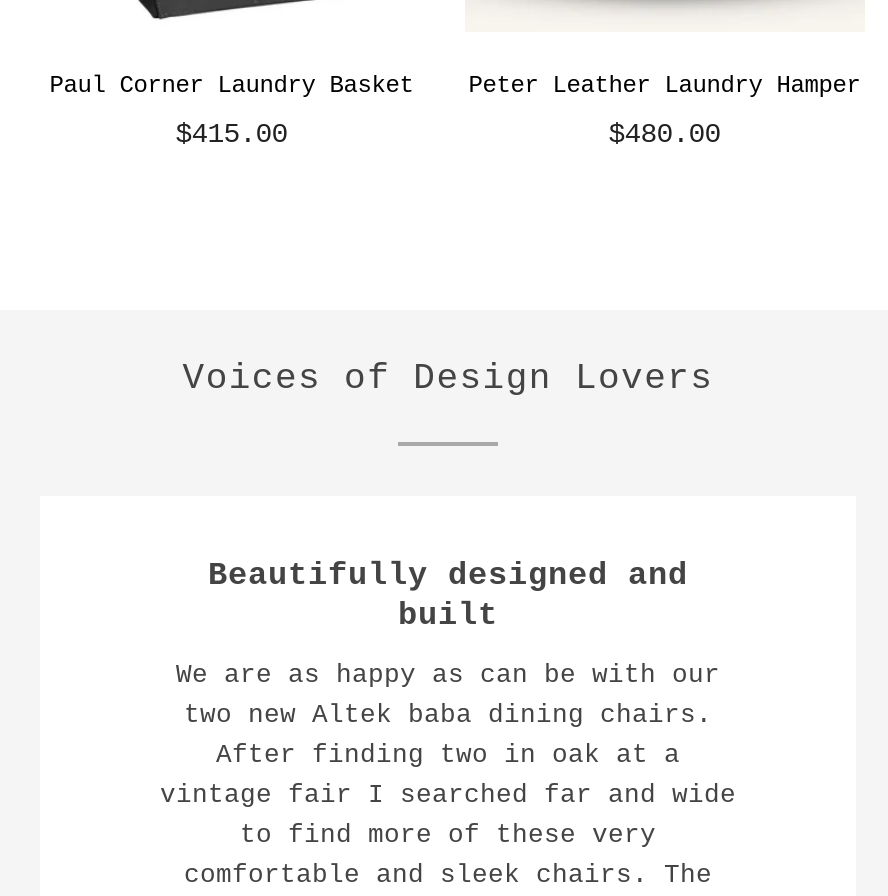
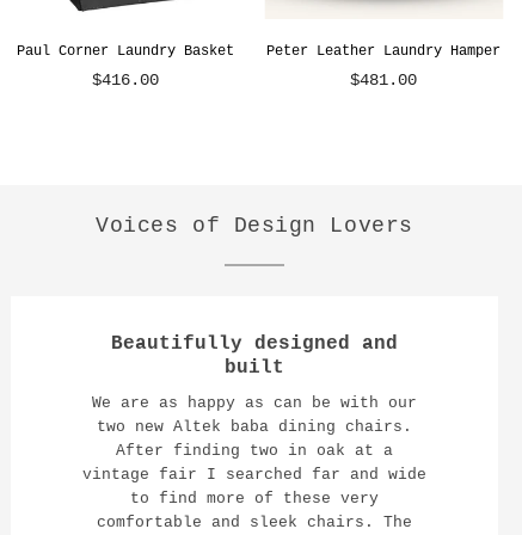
[176,117,288,149] $415.00 -> [92,70,159,89] $416.00
[608,117,720,149] $480.00 -> [350,70,417,89] $481.00

